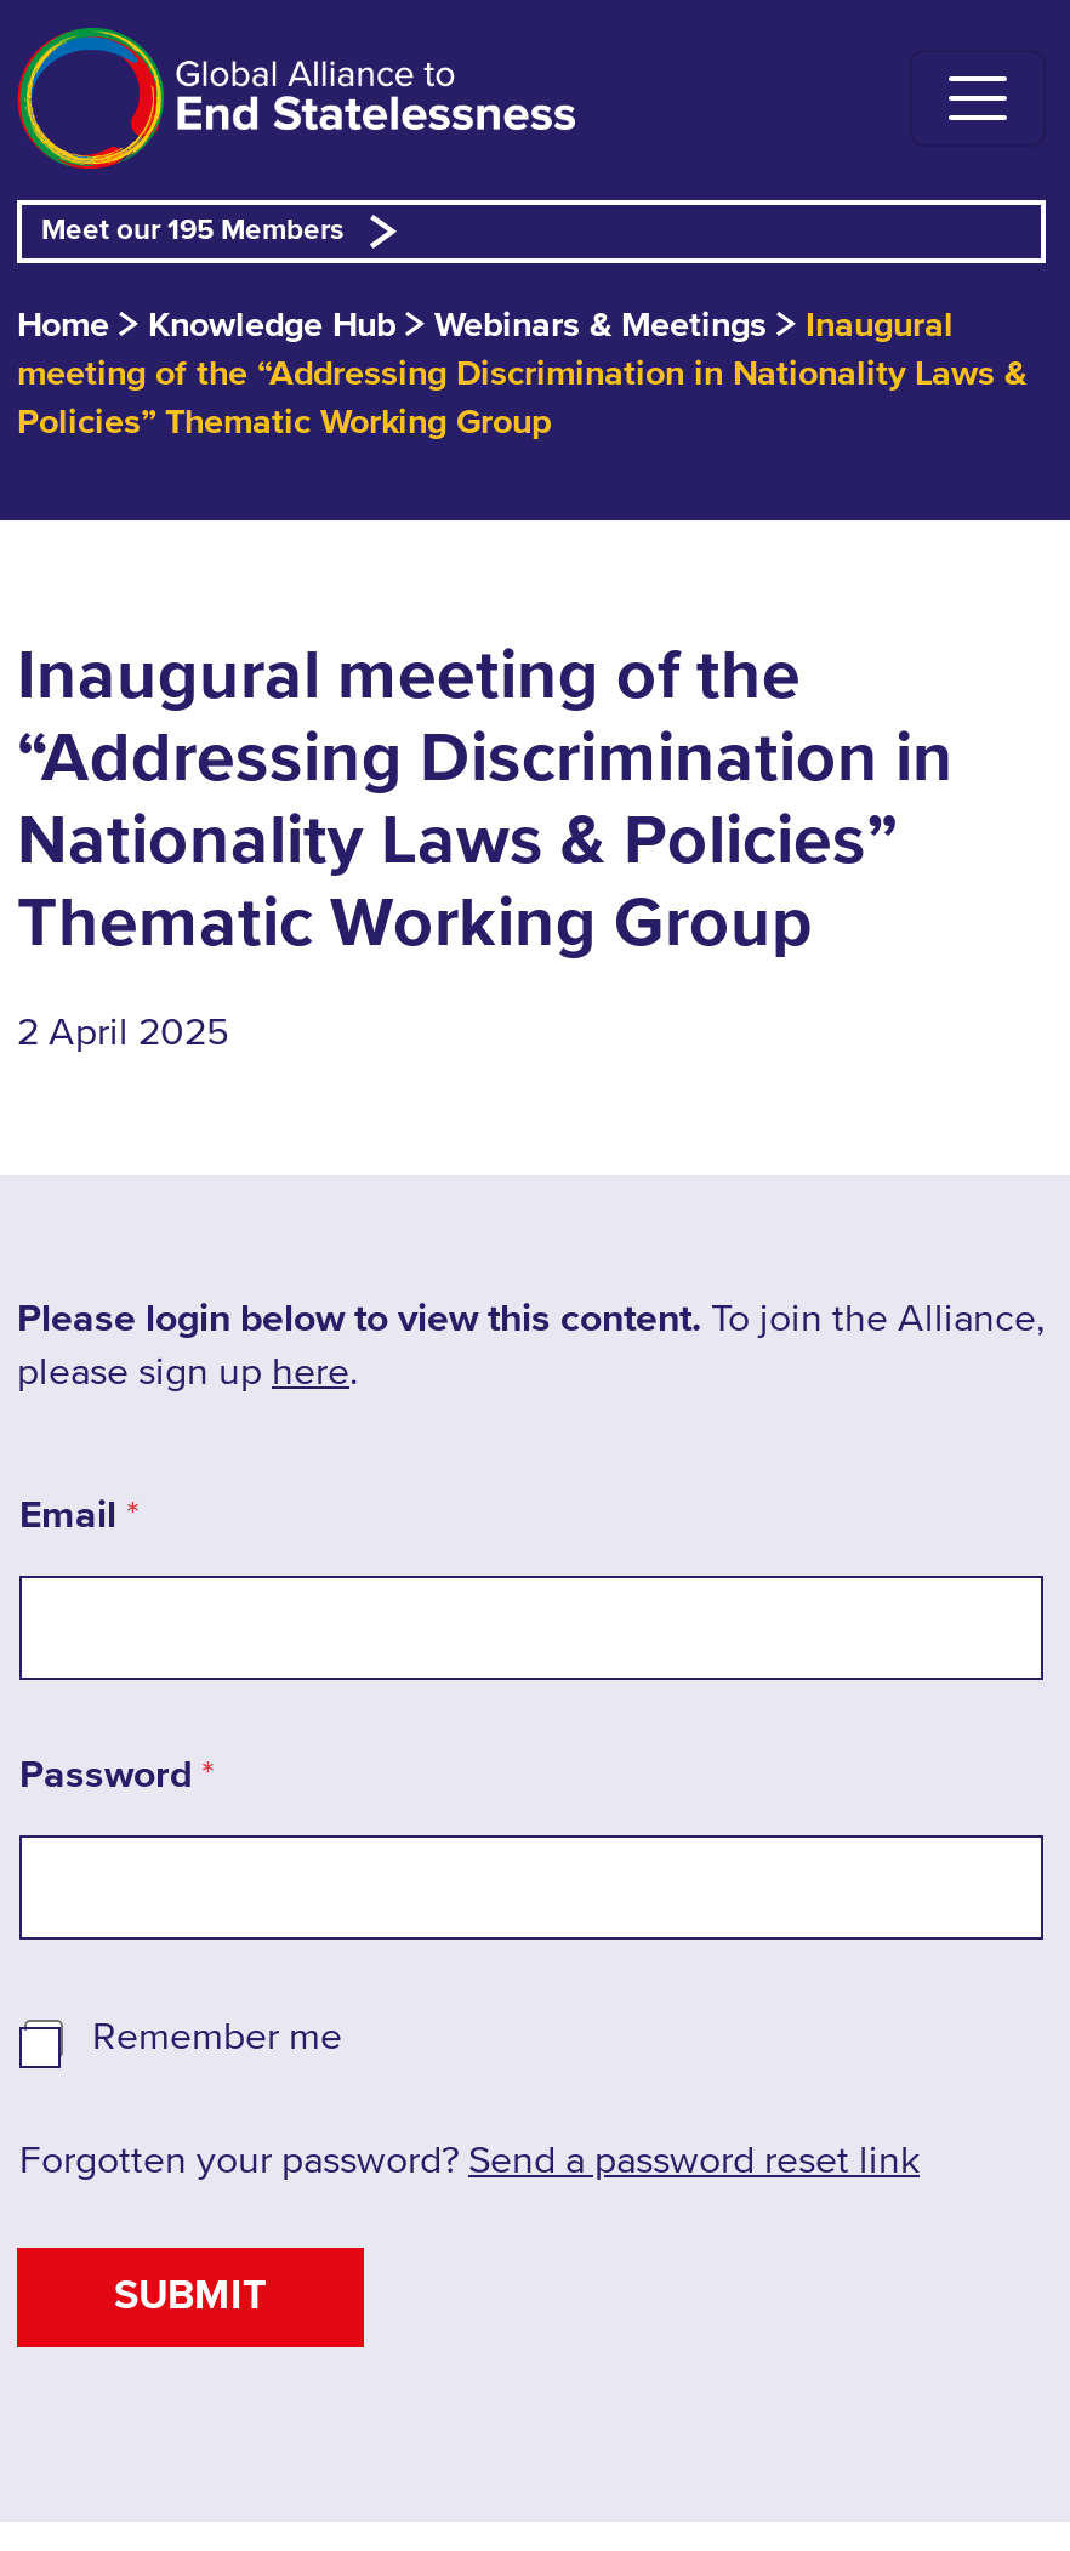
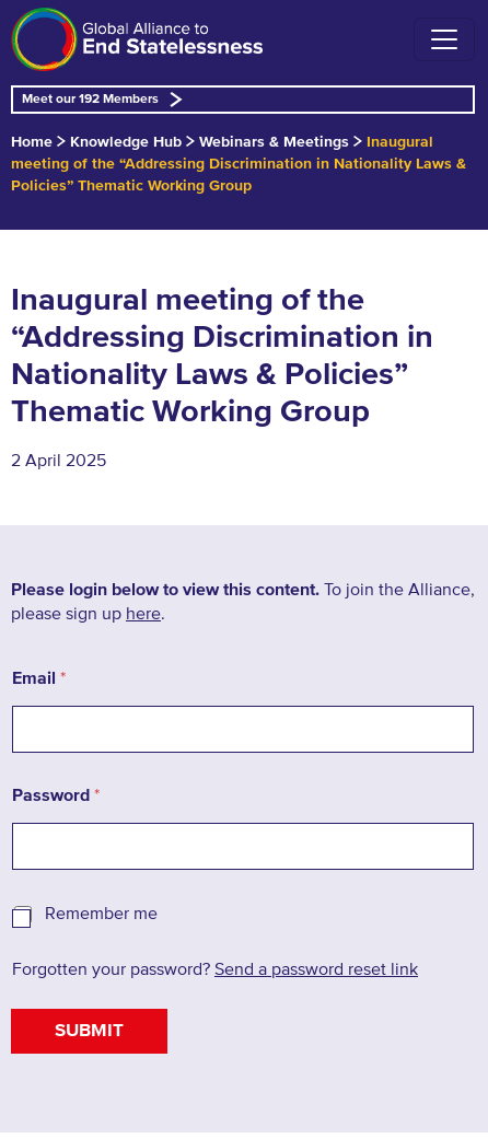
[41,218,345,247] Meet our 195 Members -> [22,93,159,106] Meet our 192 Members

